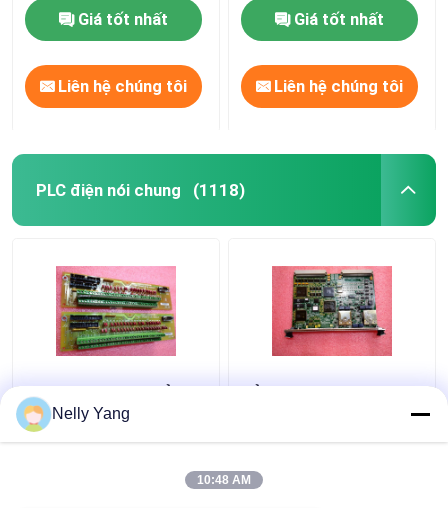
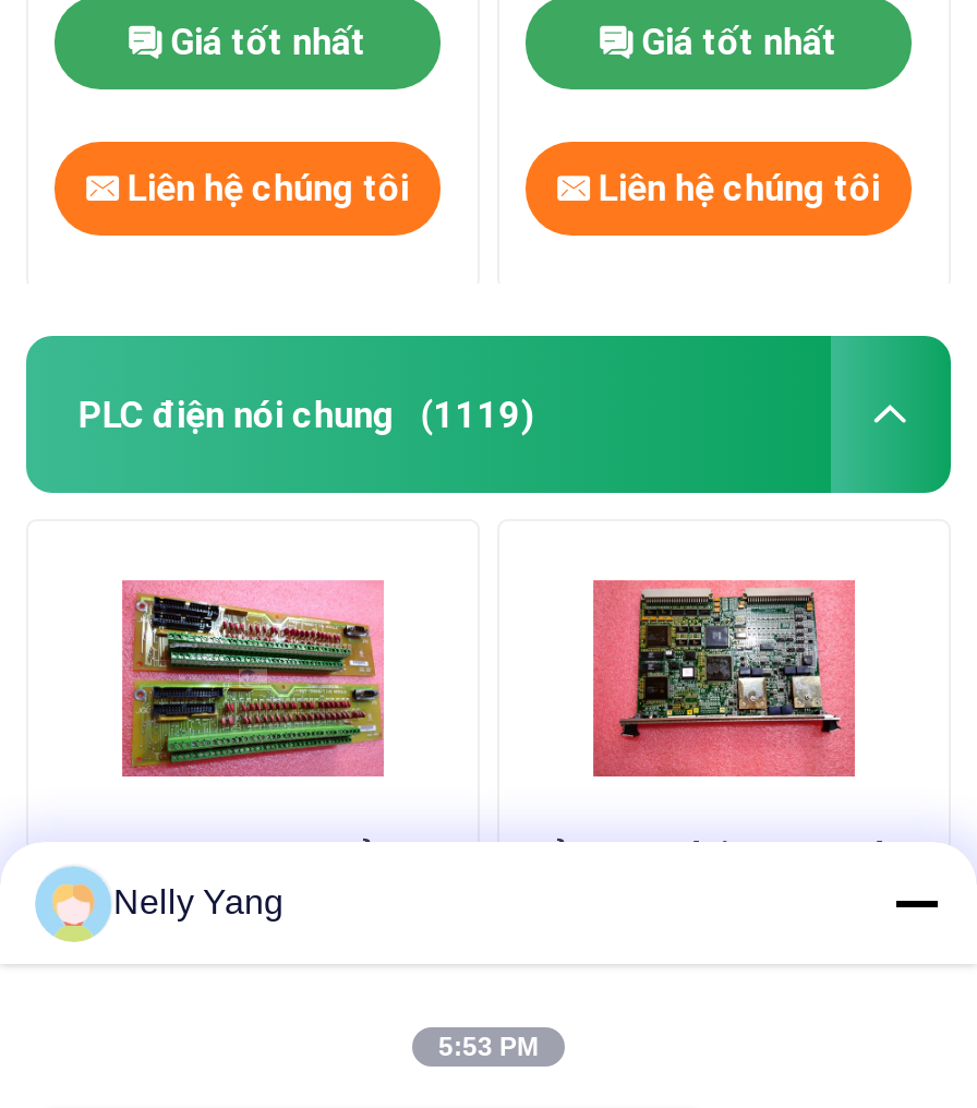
[36,180,245,200] PLC điện nói chung (1118) -> [78,392,534,436] PLC điện nói chung (1119)
[197,473,251,487] 10:48 AM -> [438,1032,539,1062] 5:53 PM

